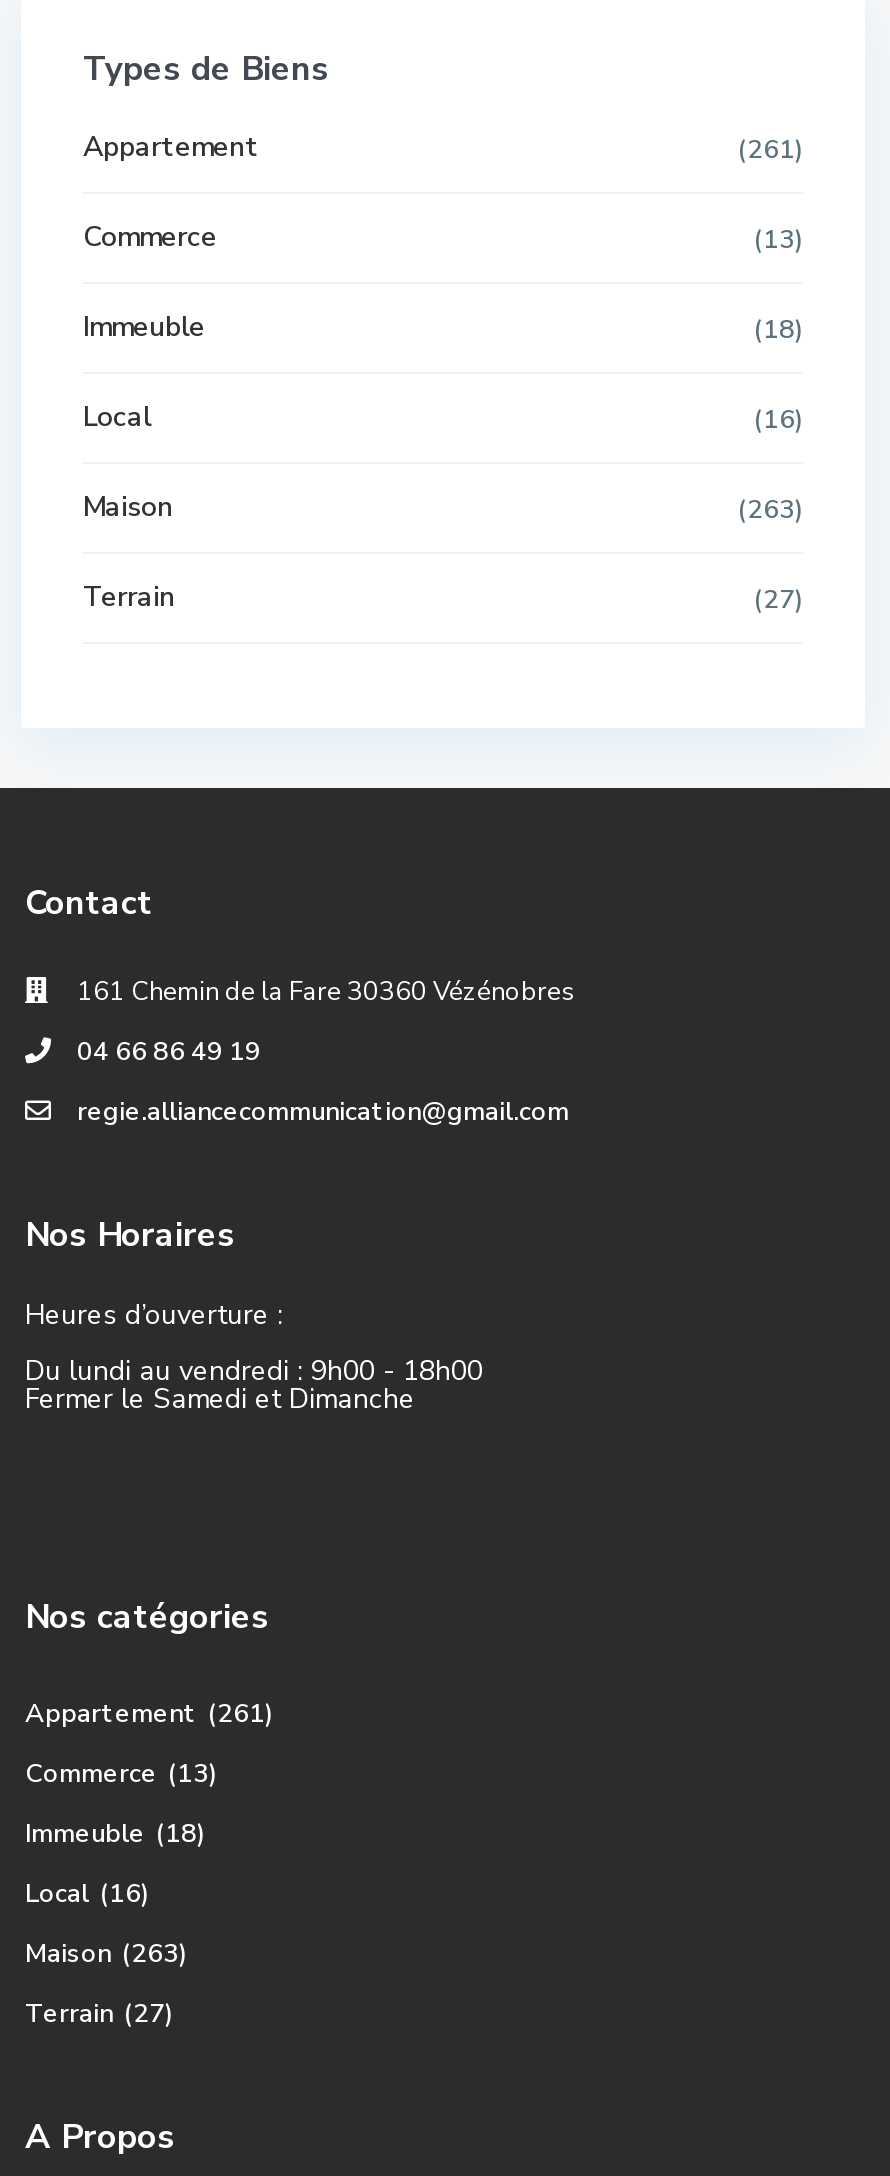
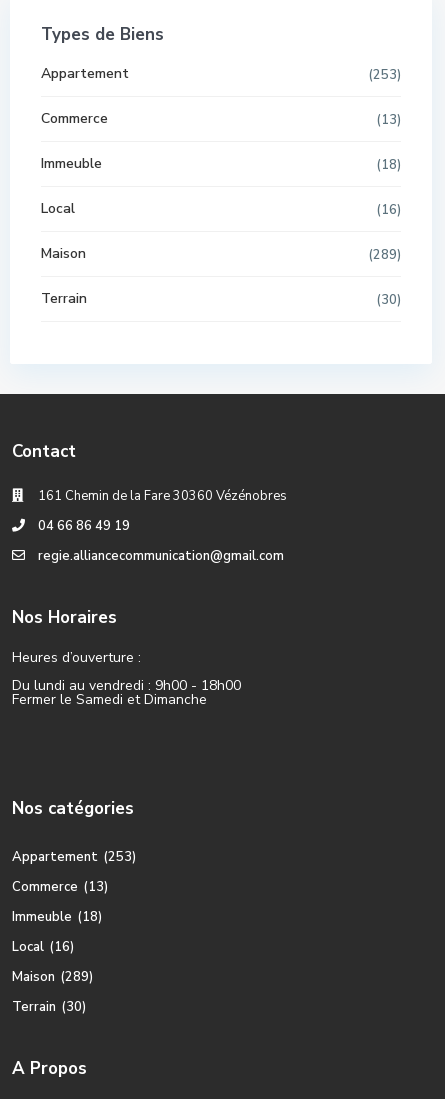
[737,132,803,168] (261) -> [368,66,401,84] (253)
[737,492,803,528] (263) -> [368,246,401,264] (289)
[753,582,803,618] (27) -> [376,291,401,309] (30)
[25,1696,273,1732] Appartement (261) -> [12,848,136,866] Appartement (253)
[25,1936,187,1972] Maison (263) -> [12,968,93,986] Maison (289)
[25,1996,173,2032] Terrain (27) -> [12,998,86,1016] Terrain (30)

